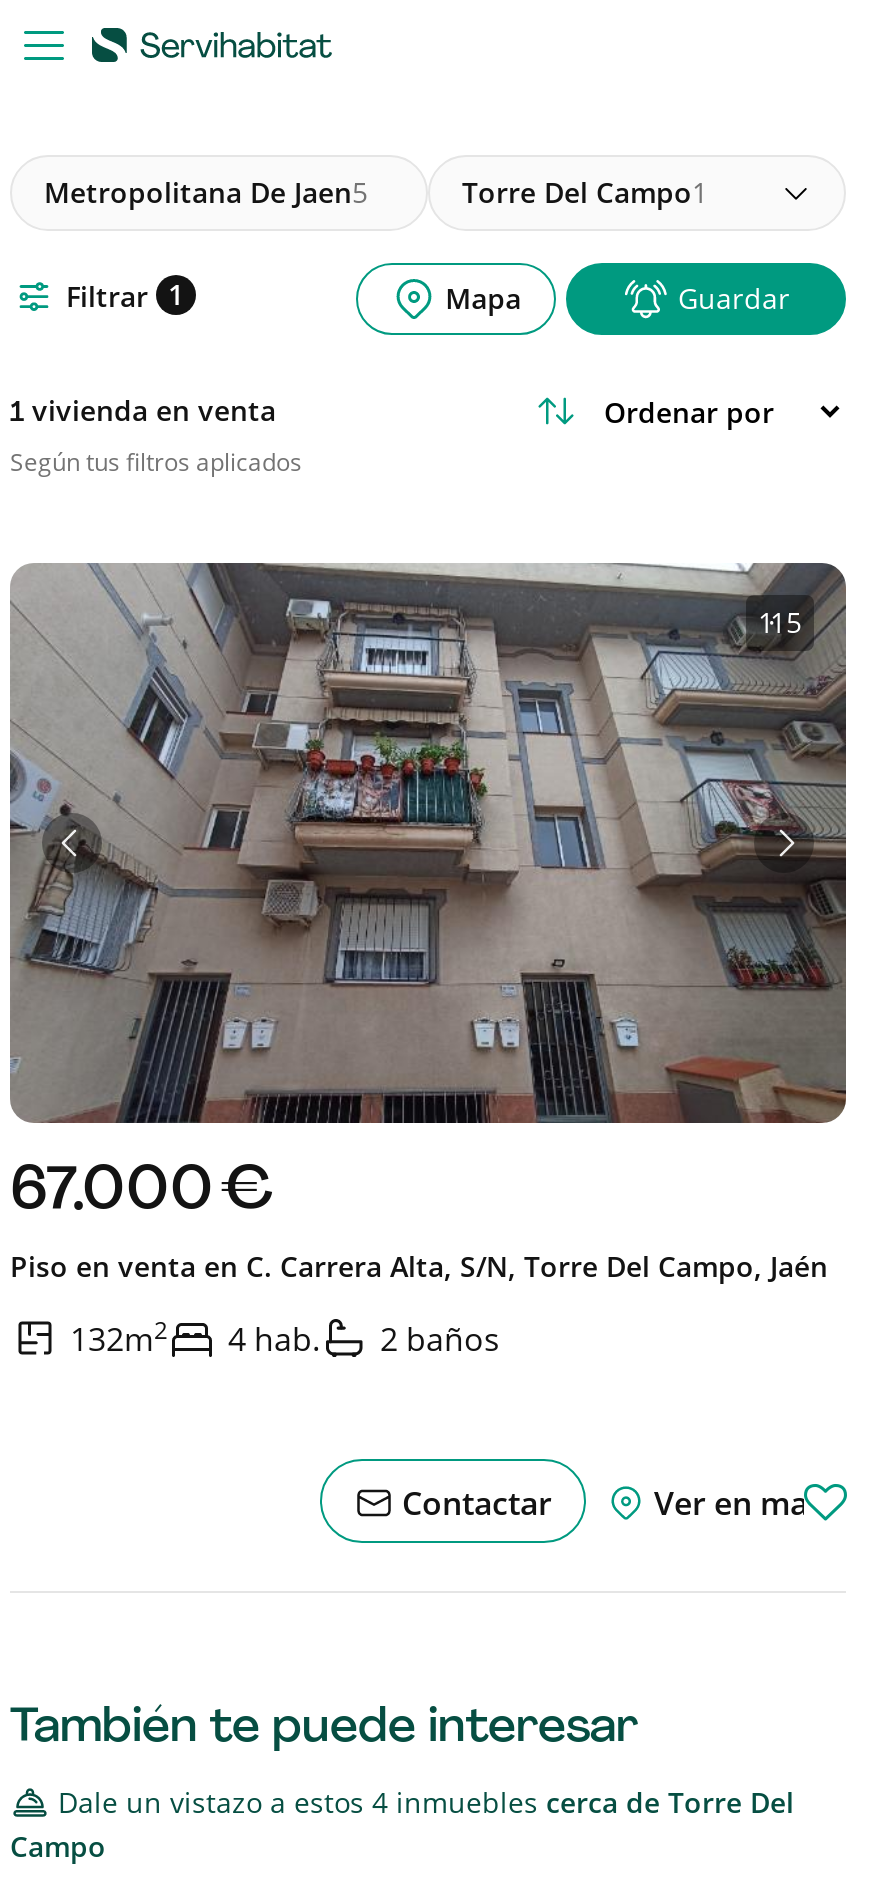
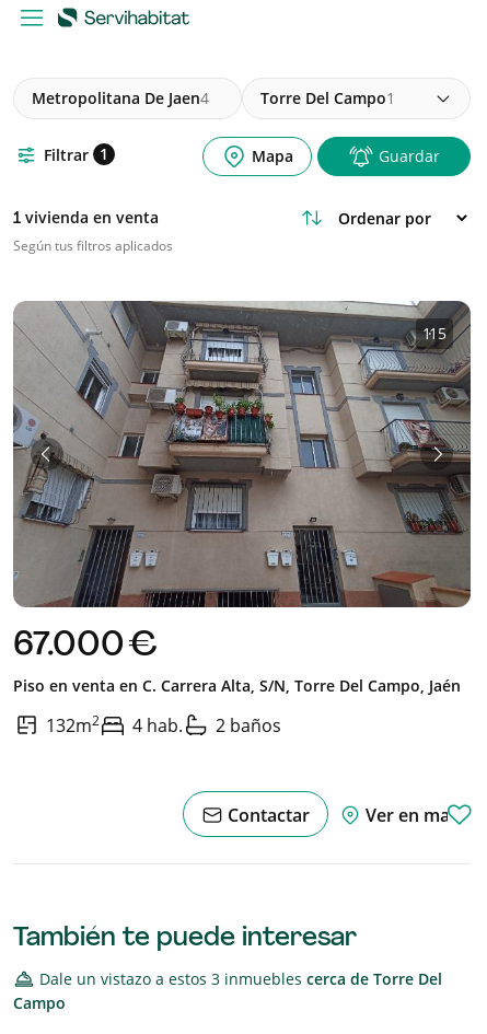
[44,173,368,211] Metropolitana De Jaen5 -> [32,88,209,108] Metropolitana De Jaen4
[50,1783,794,1821] Dale un vistazo a estos 4 inmuebles cerca de Torre Del -> [35,968,442,989] Dale un vistazo a estos 3 inmuebles cerca de Torre Del

